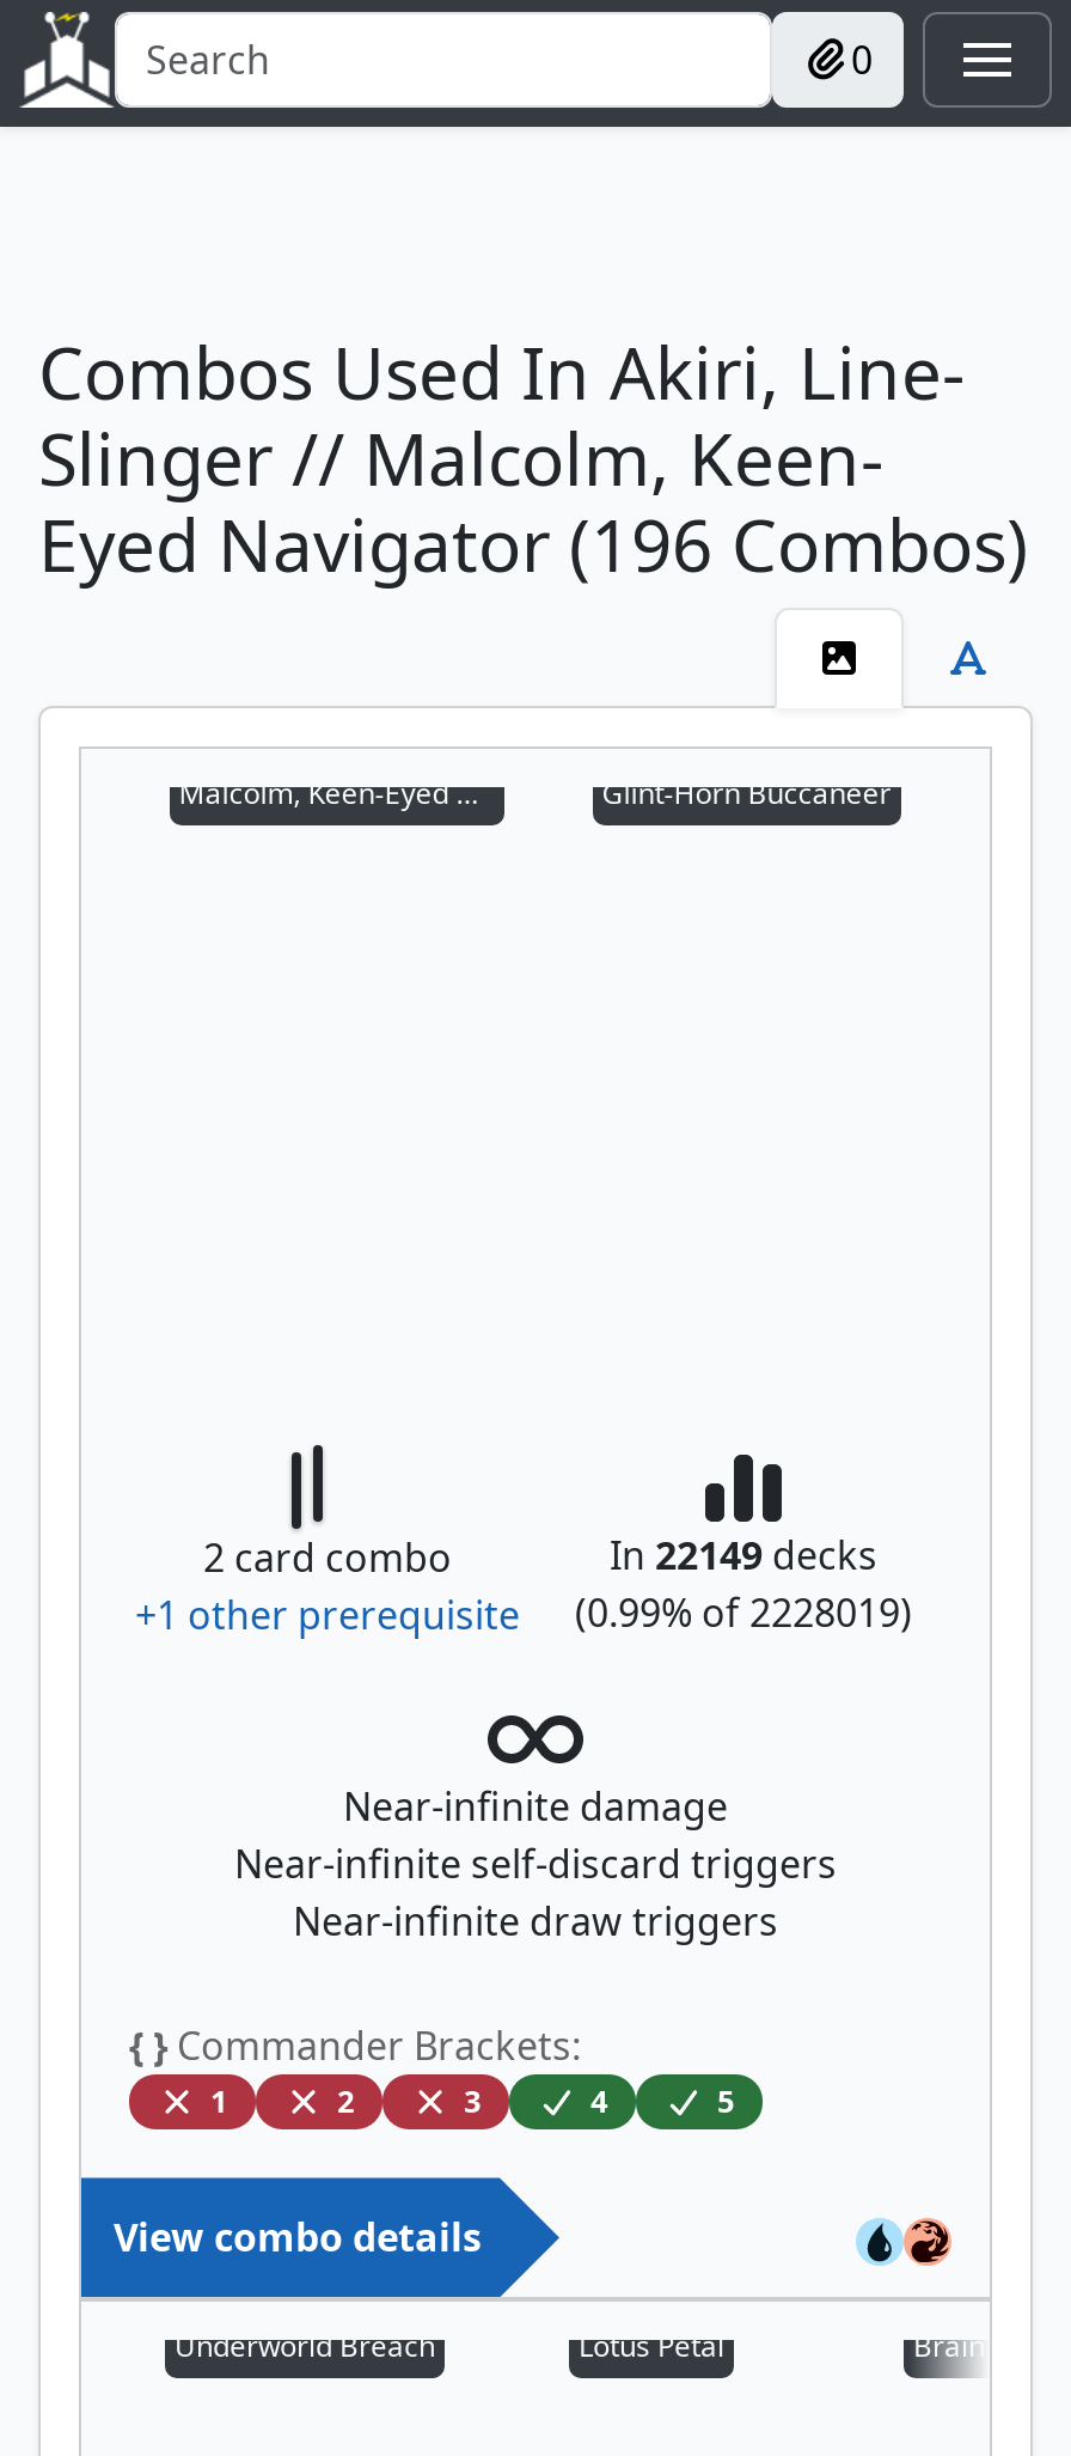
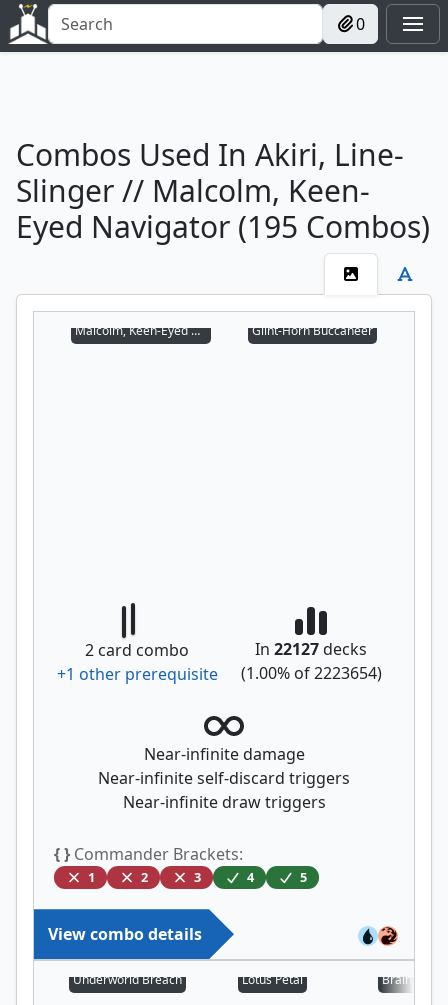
[38,495,1028,593] Eyed Navigator (196 Combos) -> [16,206,430,247] Eyed Navigator (195 Combos)
[610,1528,877,1581] In 22149 decks -> [255,638,367,660] In 22127 decks
[135,1585,912,1642] +1 other prerequisite (0.99% of 2228019) -> [56,662,381,685] +1 other prerequisite (1.00% of 2223654)

